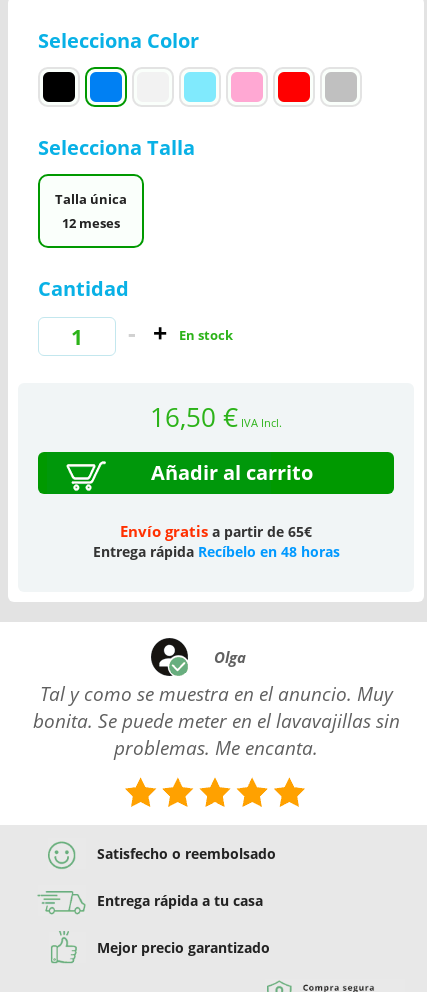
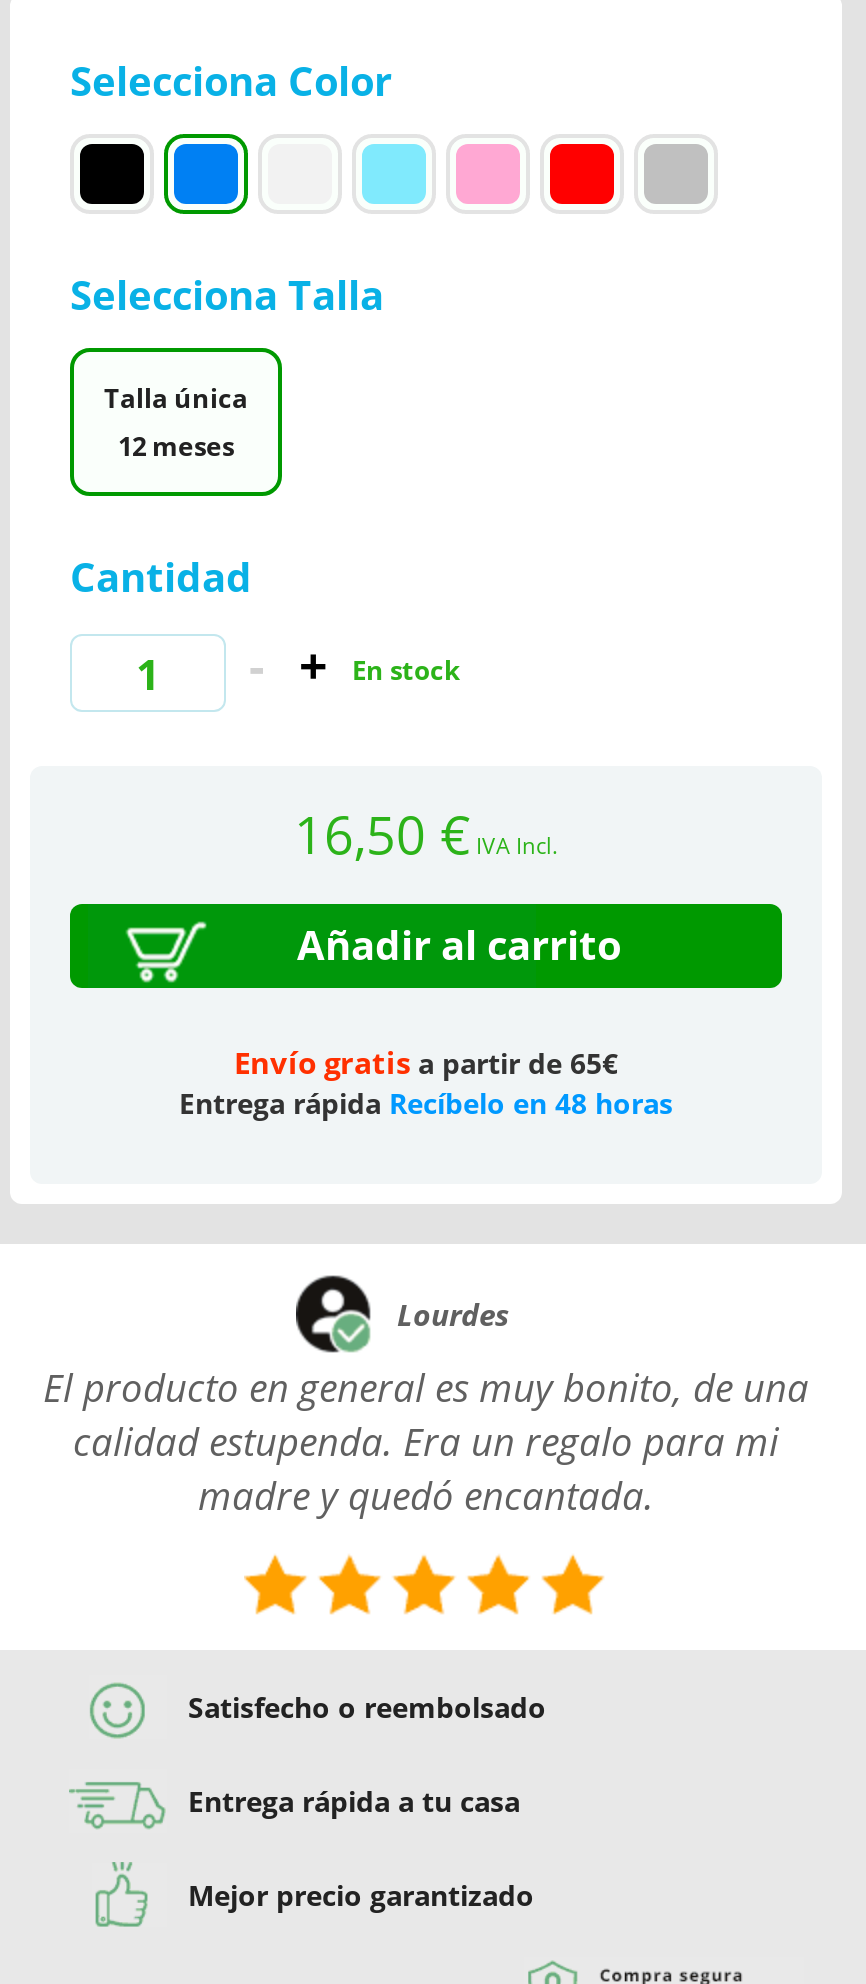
[213,647,245,667] Olga -> [397,1294,509,1334] Lourdes
[32,681,399,761] Tal y como se muestra en el anuncio. Muy | bonita. Se puede meter en el lavavajillas sin | problemas. Me encanta. -> [43,1362,809,1522] El producto en general es muy bonito, de una | calidad estupenda. Era un regalo para mi | madre y quedó encantada.

